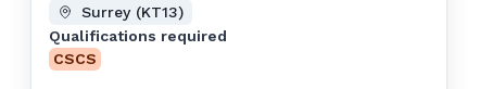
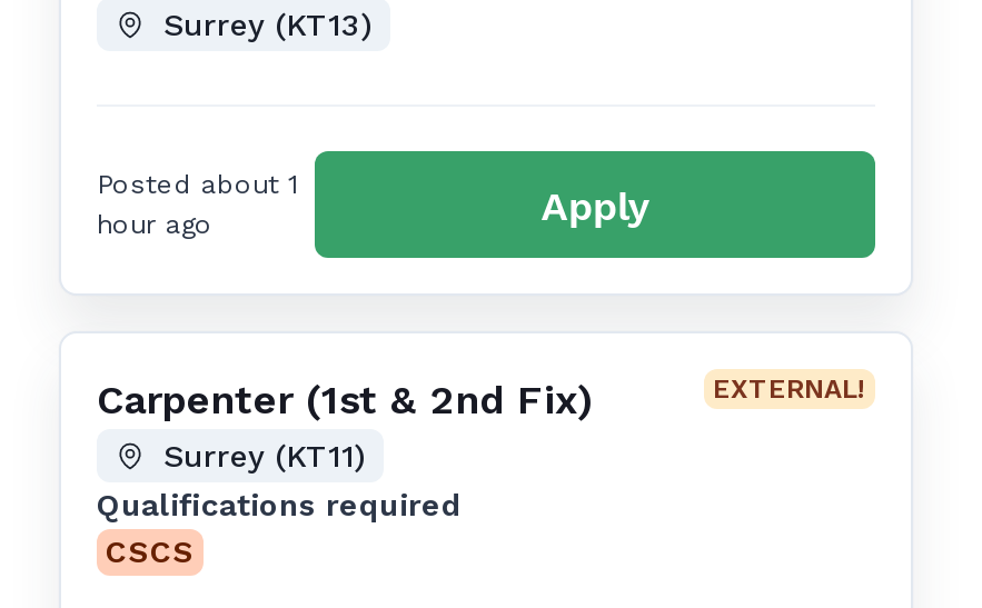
none -> [97,169,650,240] Posted about 1 | hour ago | Apply
none -> [97,373,866,474] Carpenter (1st & 2nd Fix) | EXTERNAL! | Surrey (KT11)

